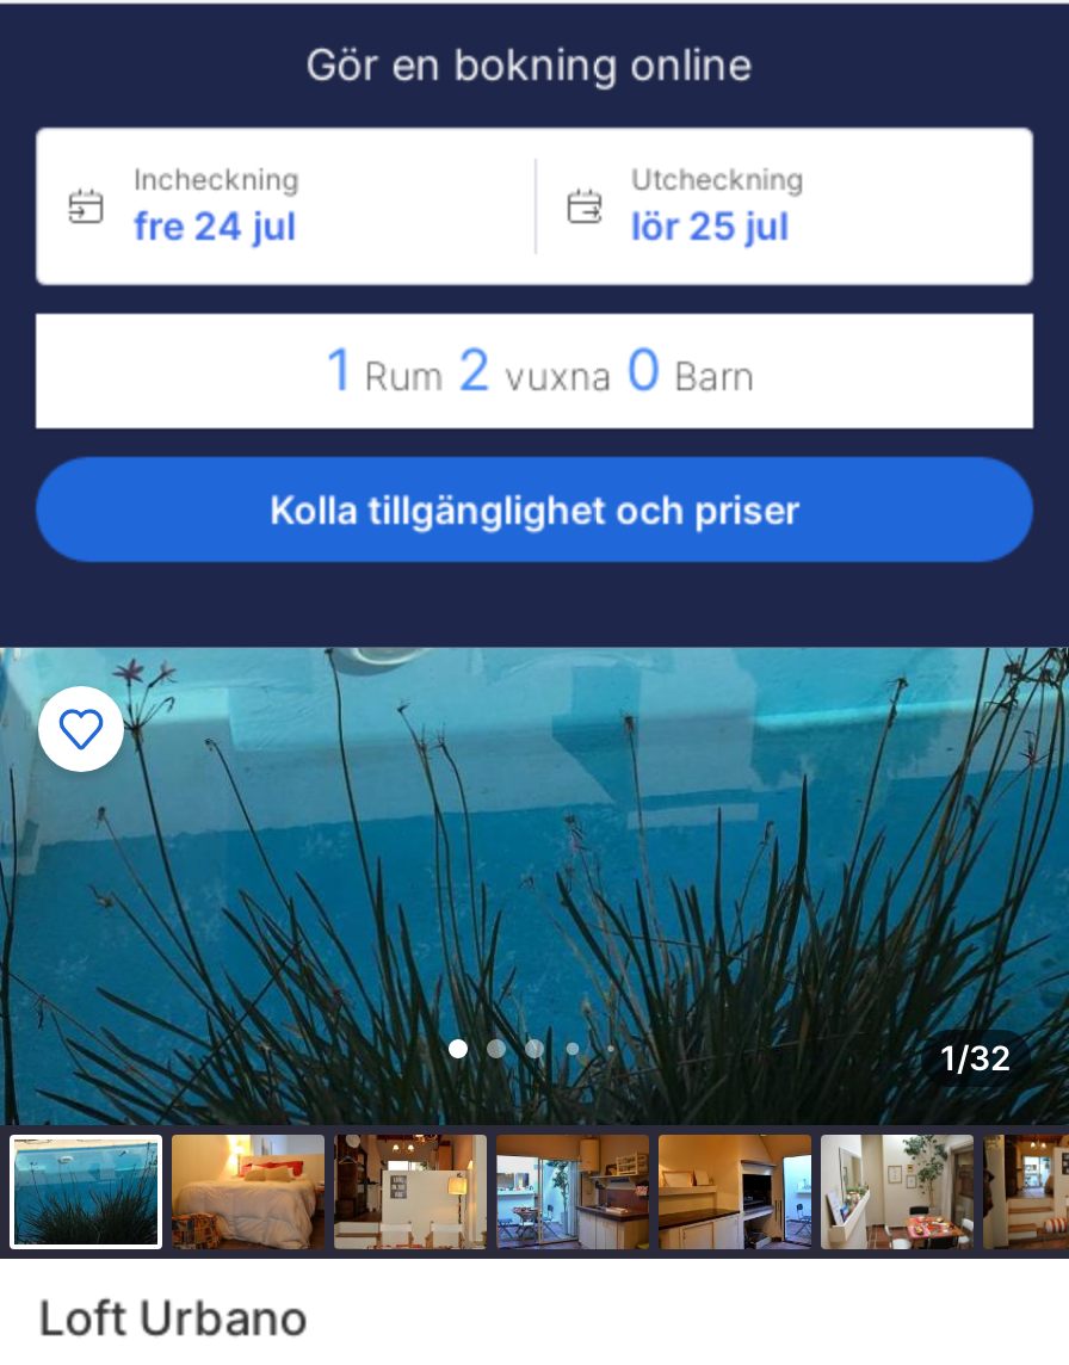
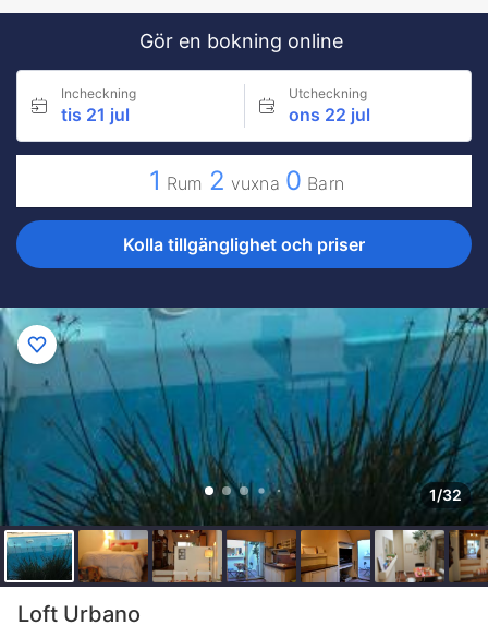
[134,202,296,249] fre 24 jul -> [61,104,130,125] tis 21 jul
[631,202,789,249] lör 25 jul -> [288,104,370,125] ons 22 jul

